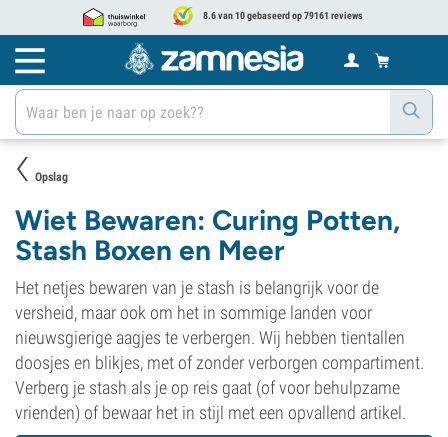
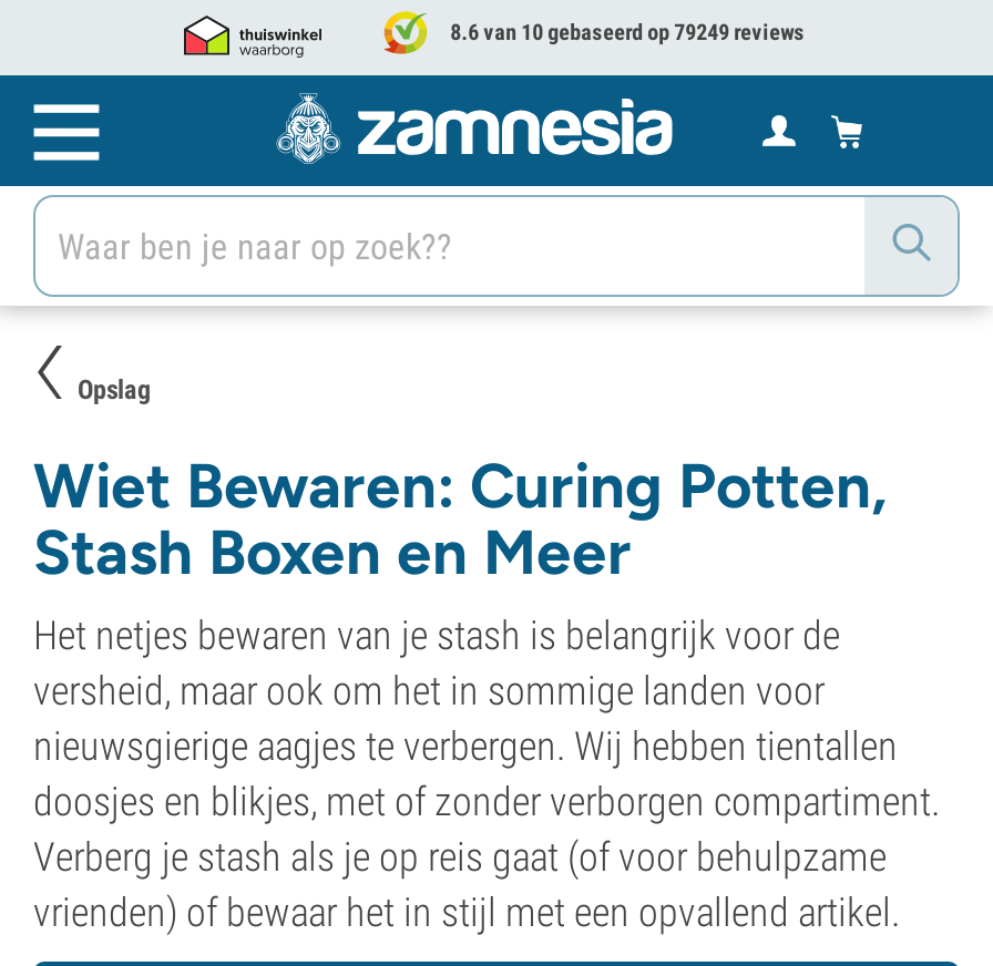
[201,10,363,21] 8.6 van 10 gebaseerd op 79161 reviews -> [446,20,805,44] 8.6 van 10 gebaseerd op 79249 reviews

